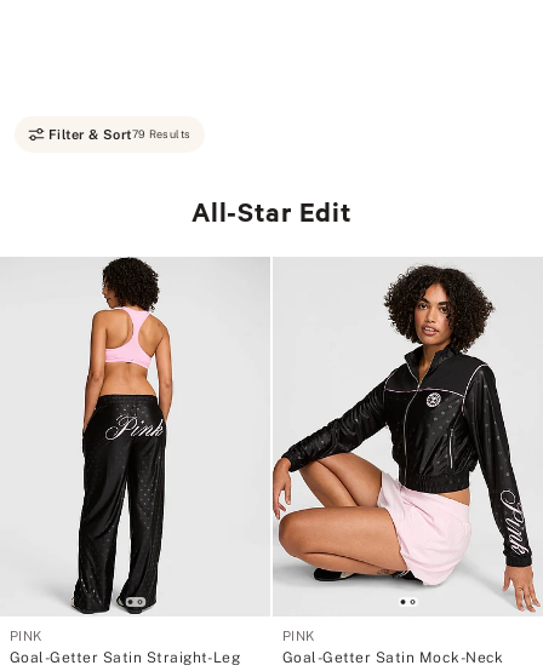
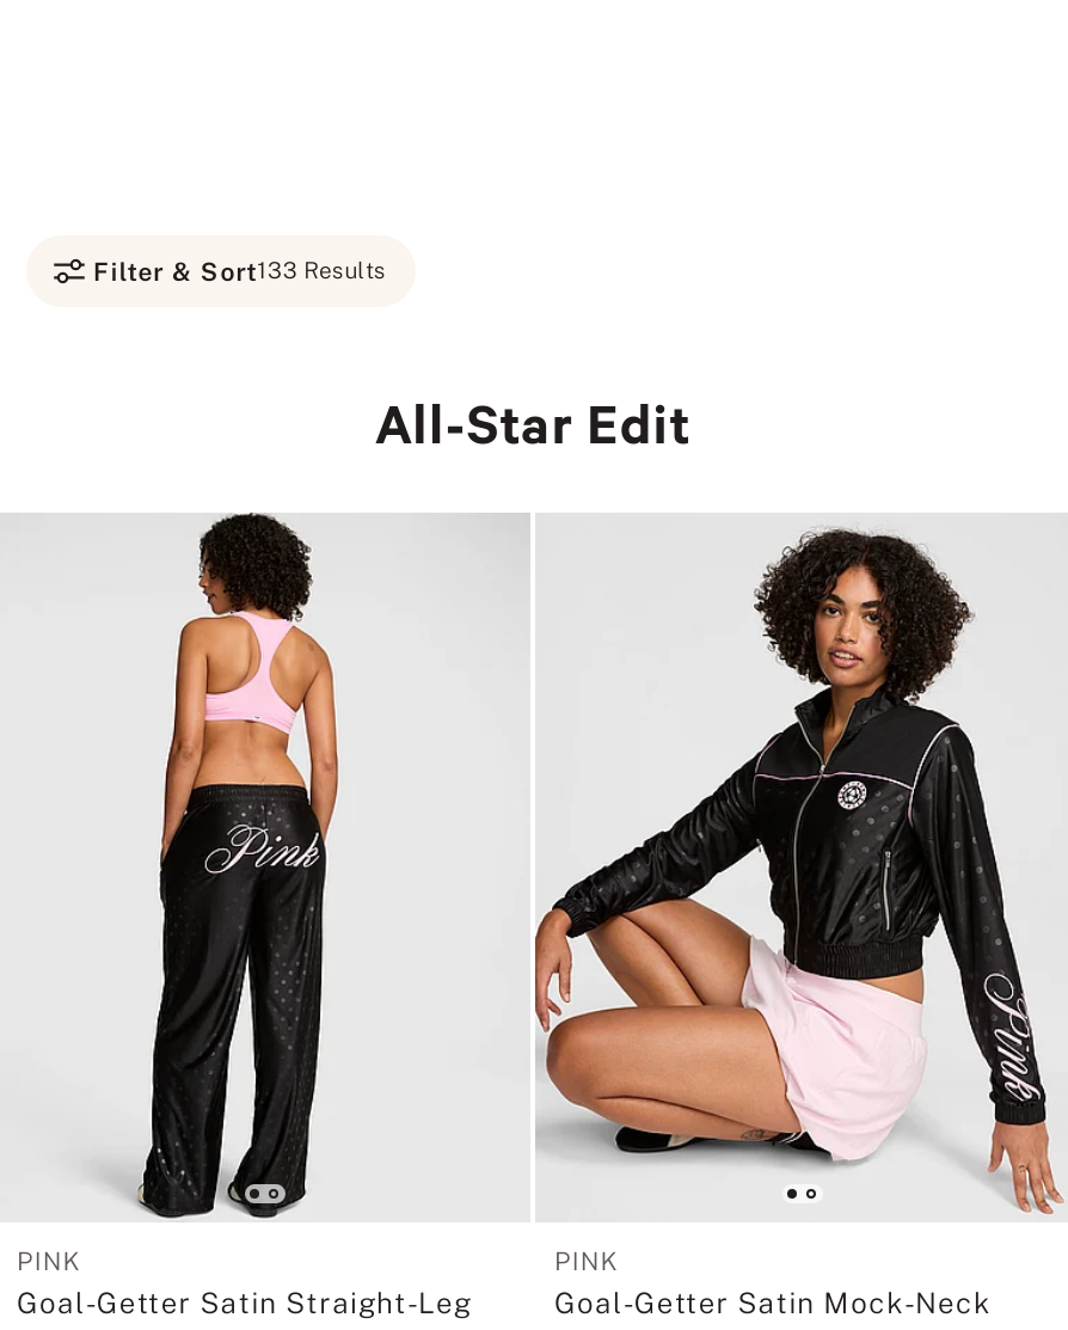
[48,127,191,142] Filter & Sort79 Results -> [93,257,386,286] Filter & Sort133 Results

